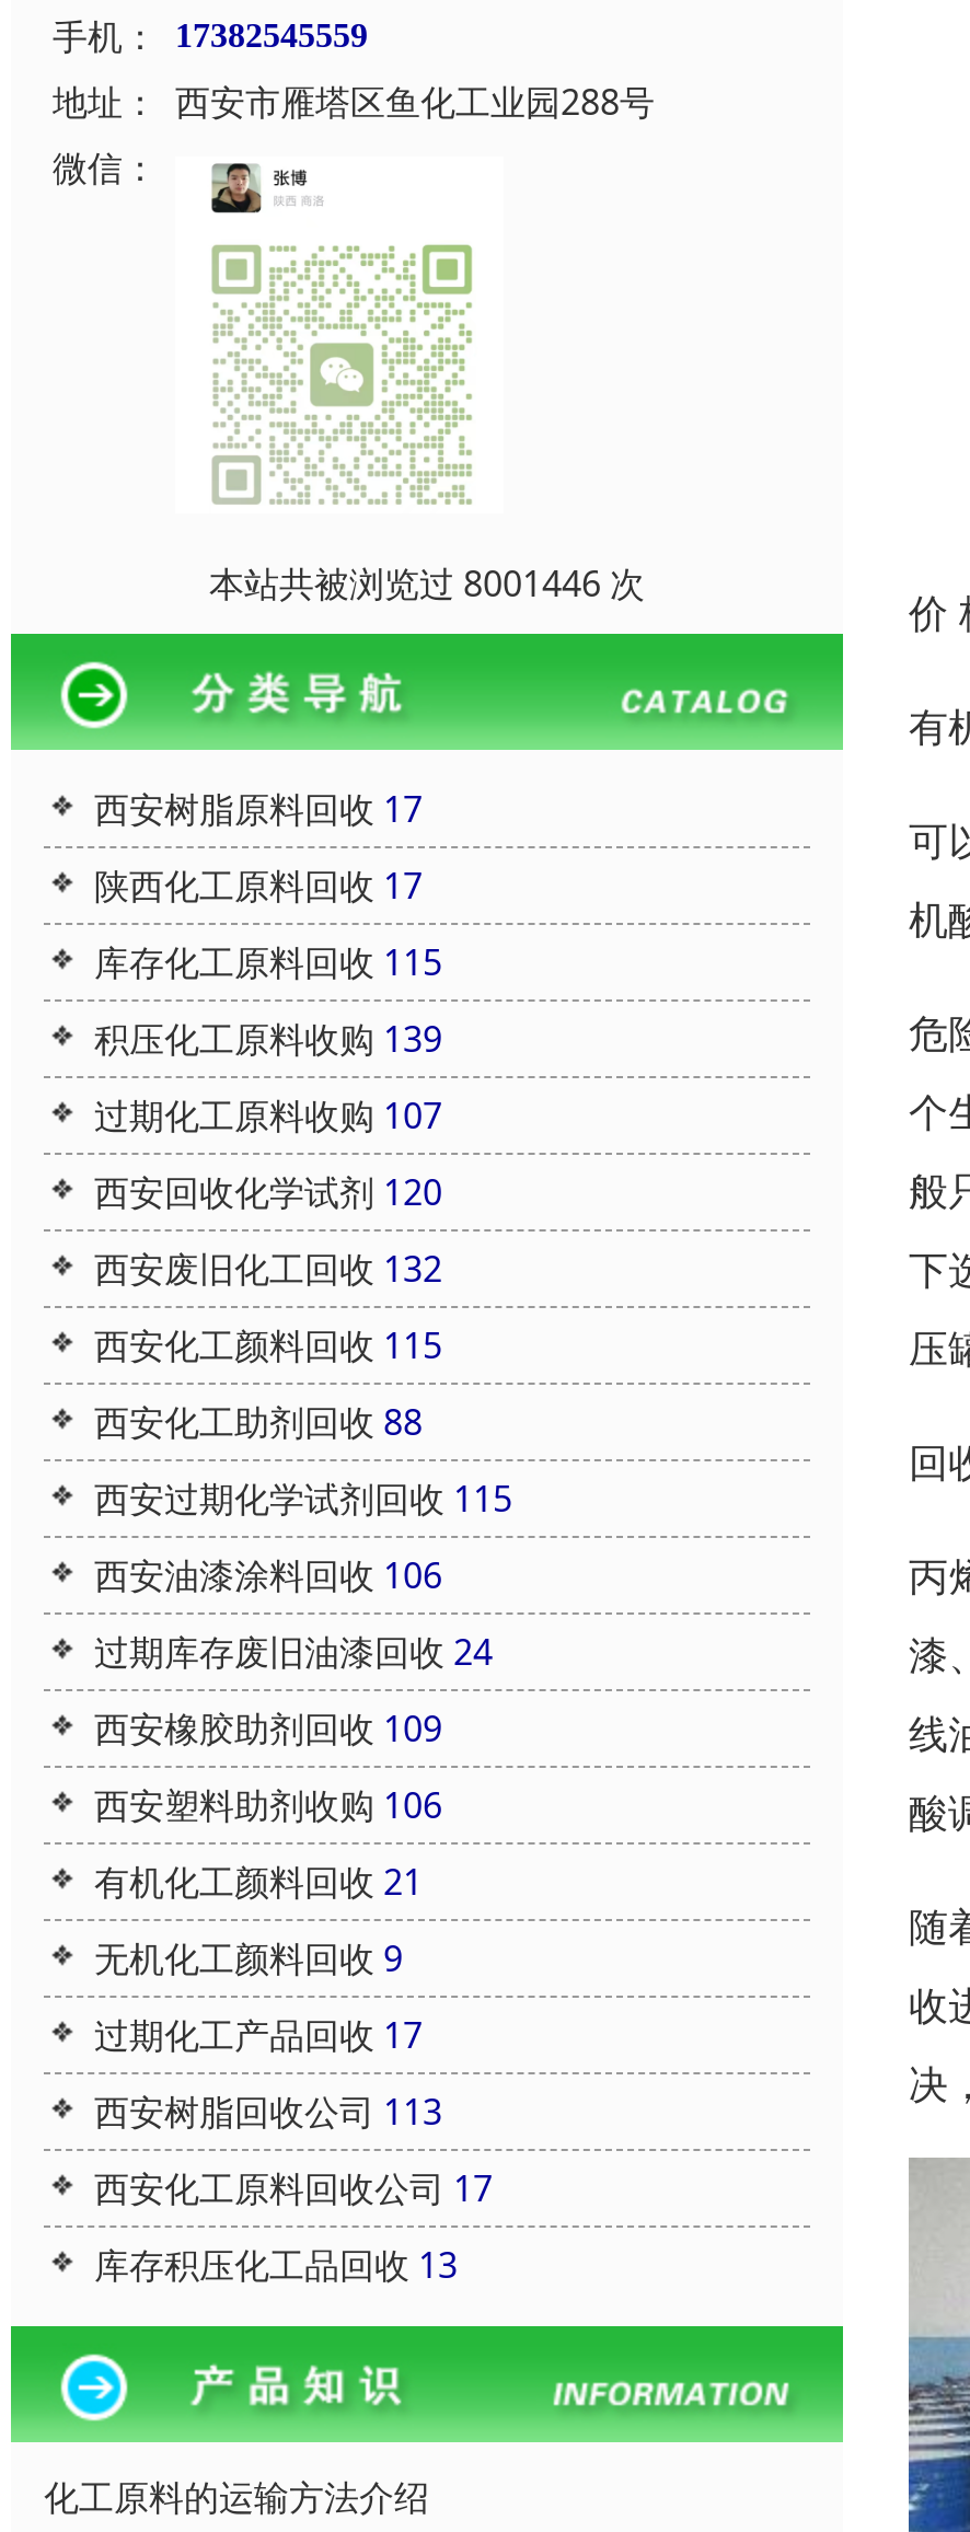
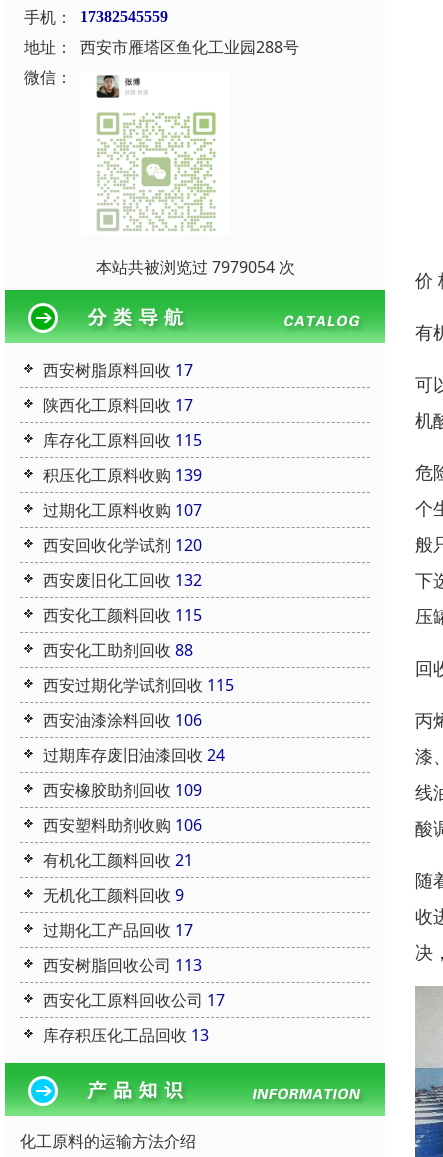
[209,560,645,608] 本站共被浏览过 8001446 次 -> [95,256,294,278] 本站共被浏览过 7979054 次

